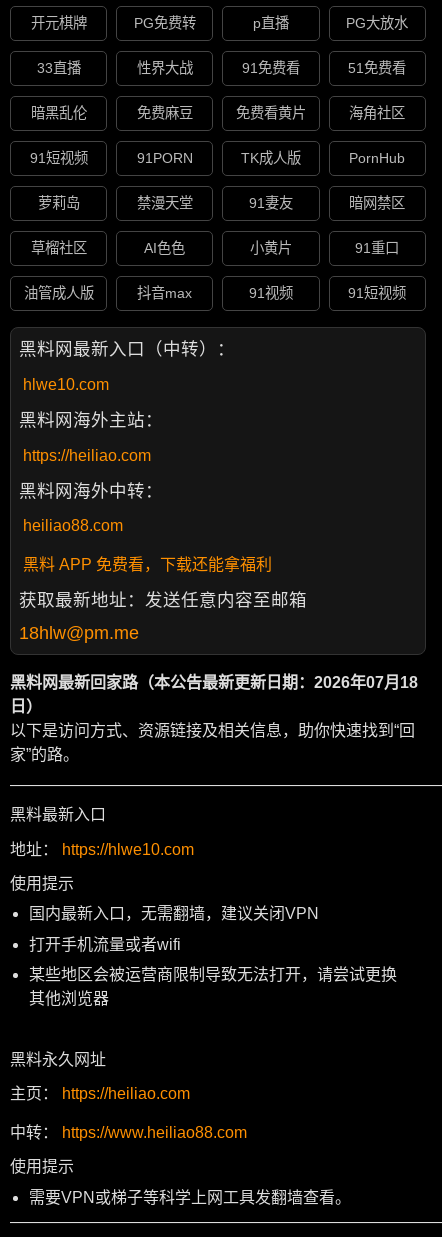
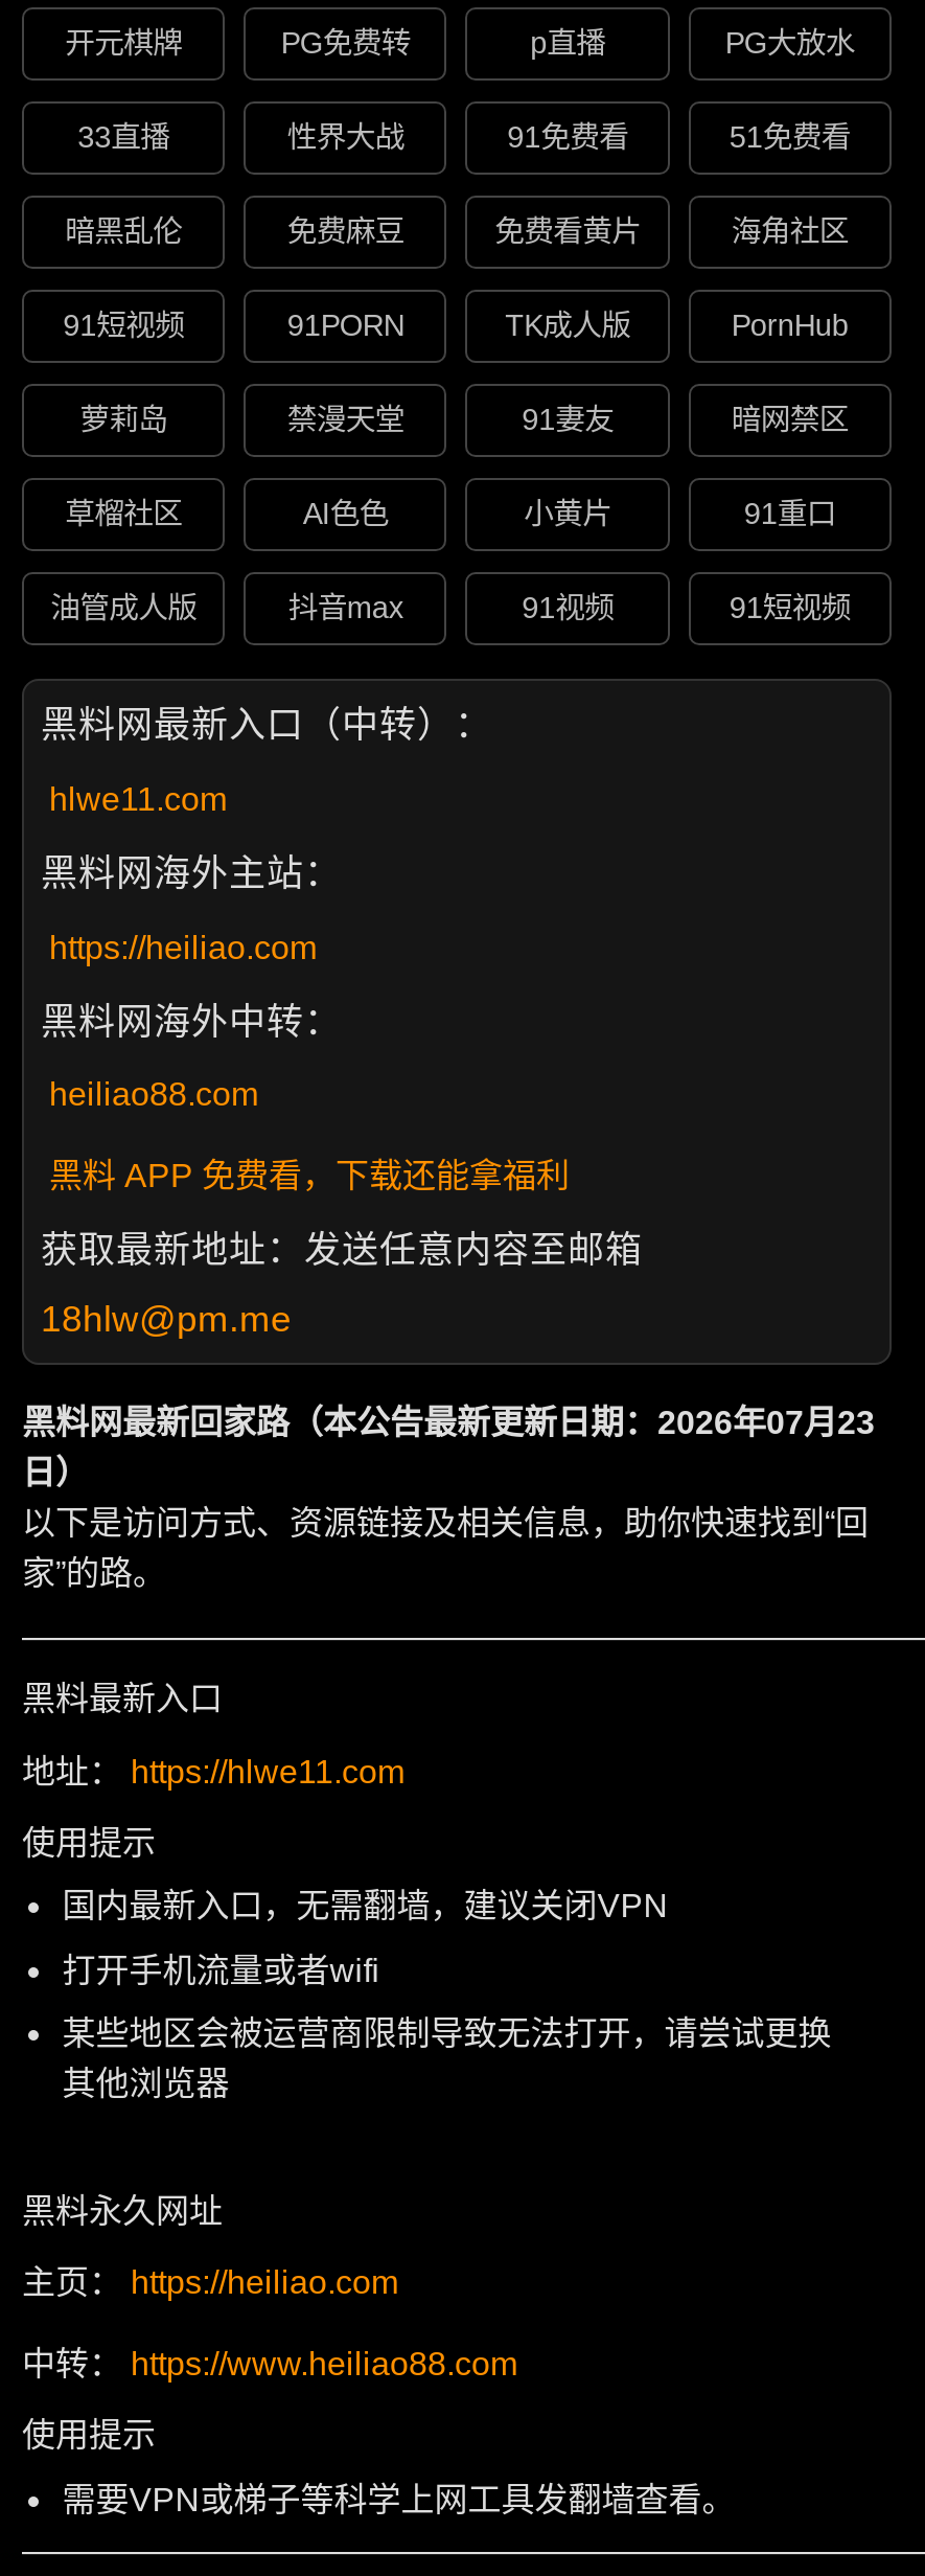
[23,376,109,393] hlwe10.com -> [49,781,227,816] hlwe11.com
[10,673,418,690] 黑料网最新回家路（本公告最新更新日期：2026年07月18 -> [22,1404,875,1439] 黑料网最新回家路（本公告最新更新日期：2026年07月23
[10,841,194,858] 地址： https://hlwe10.com -> [22,1753,404,1789] 地址： https://hlwe11.com

